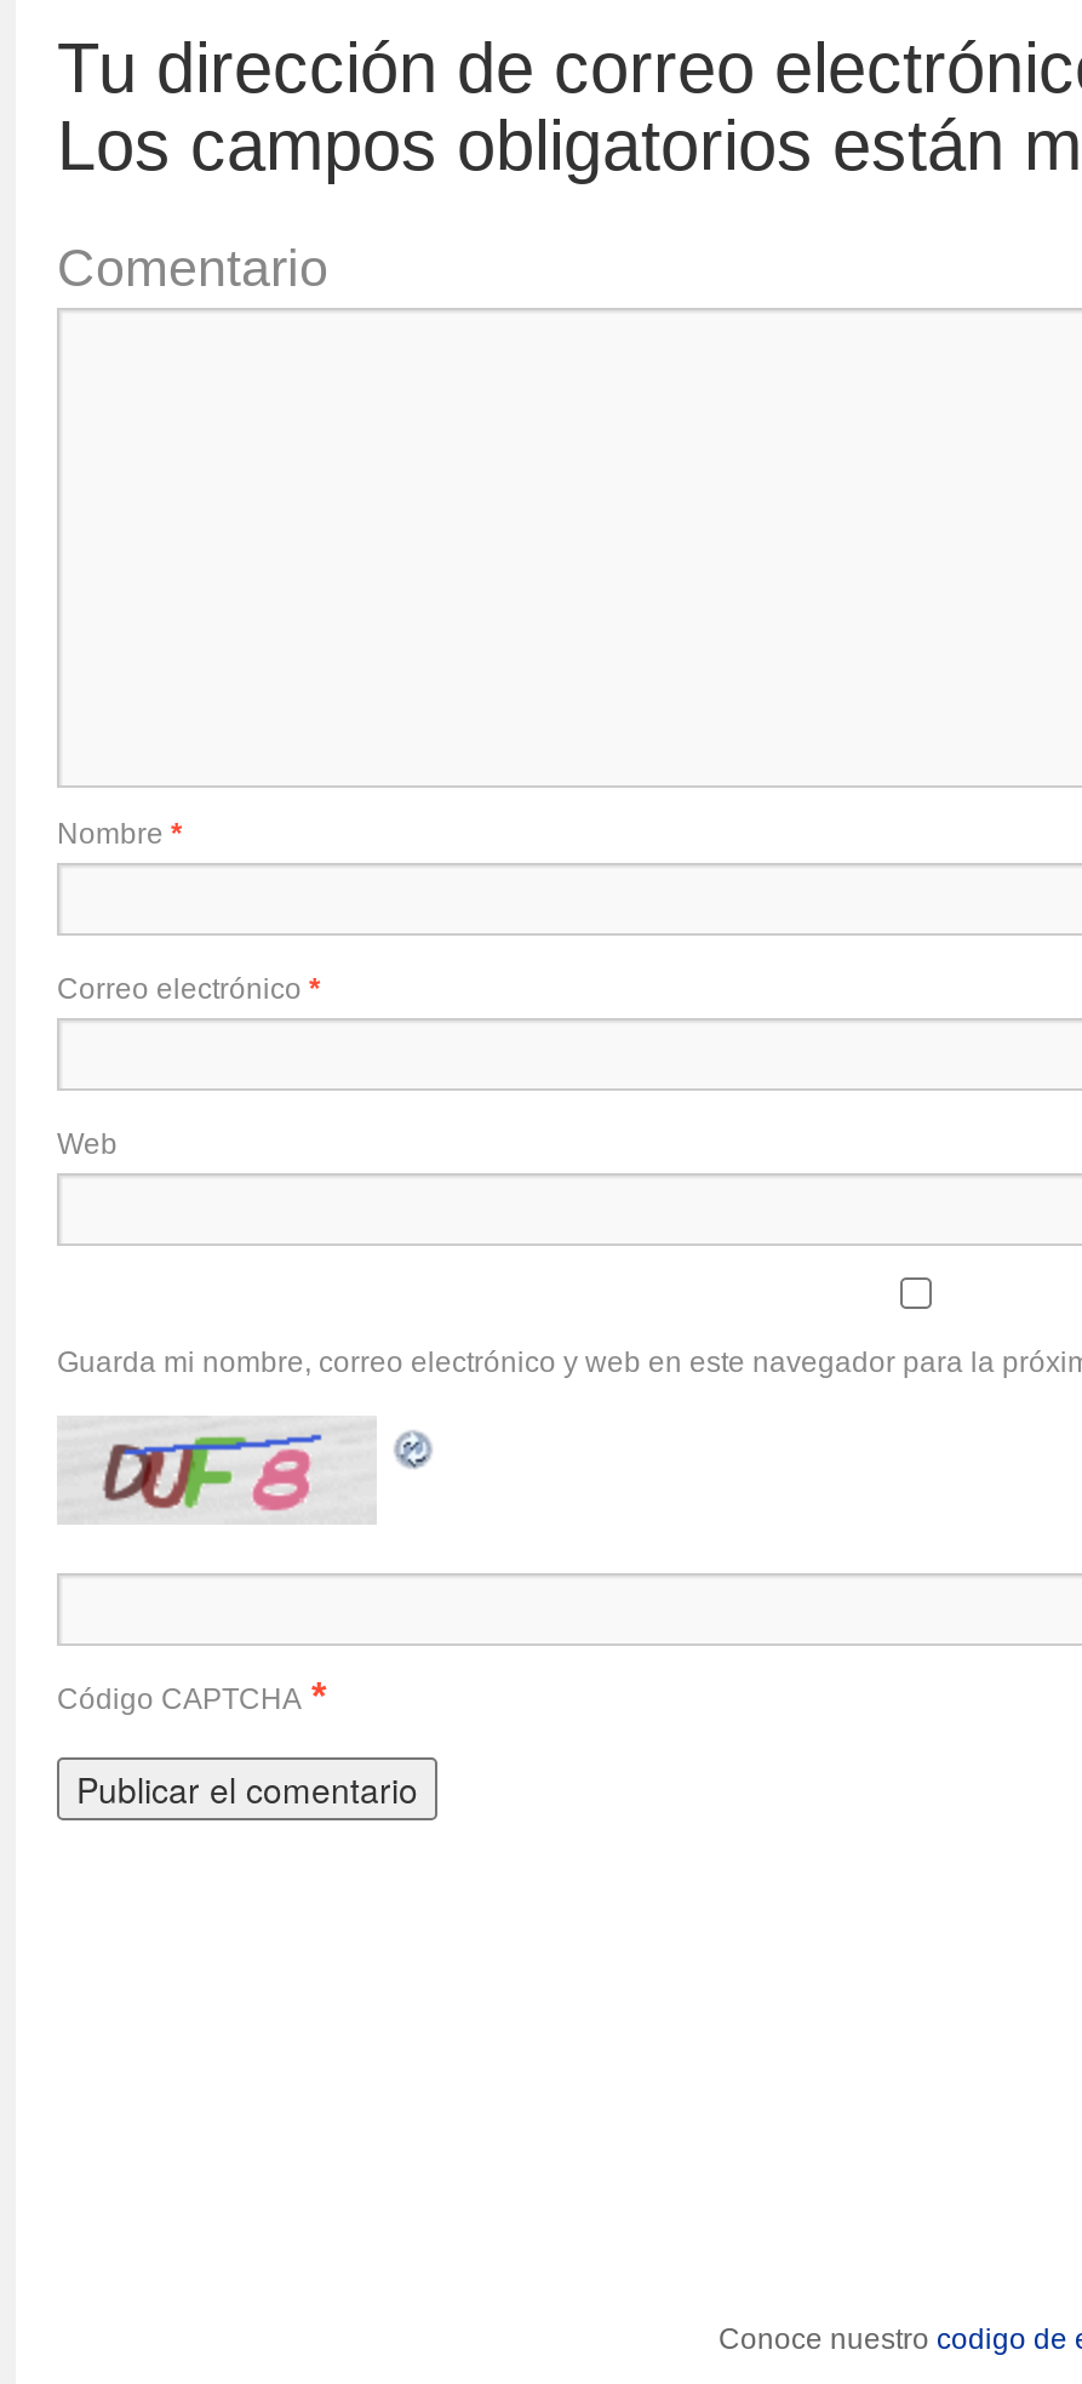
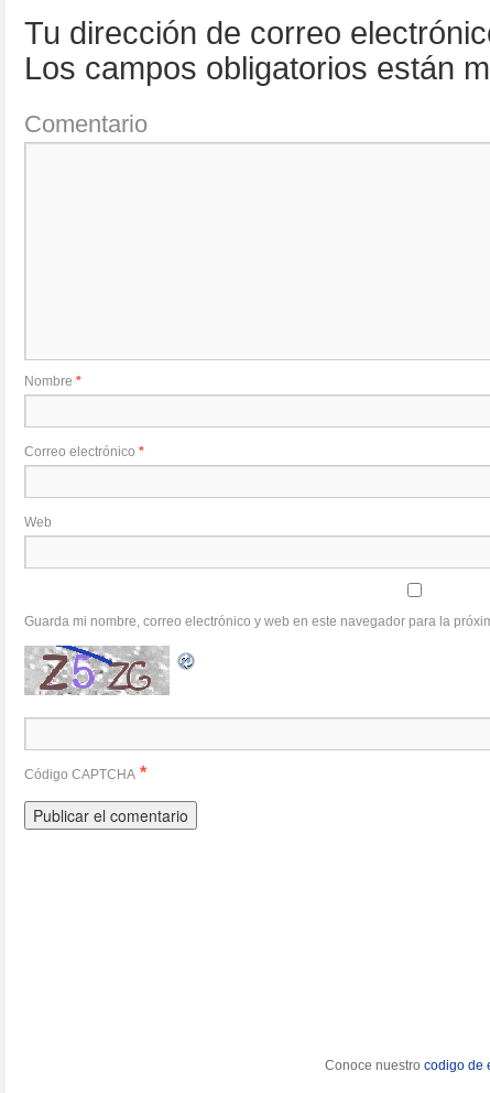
[62,1416,372,1522] [image] -> [25,645,168,695] [image]

